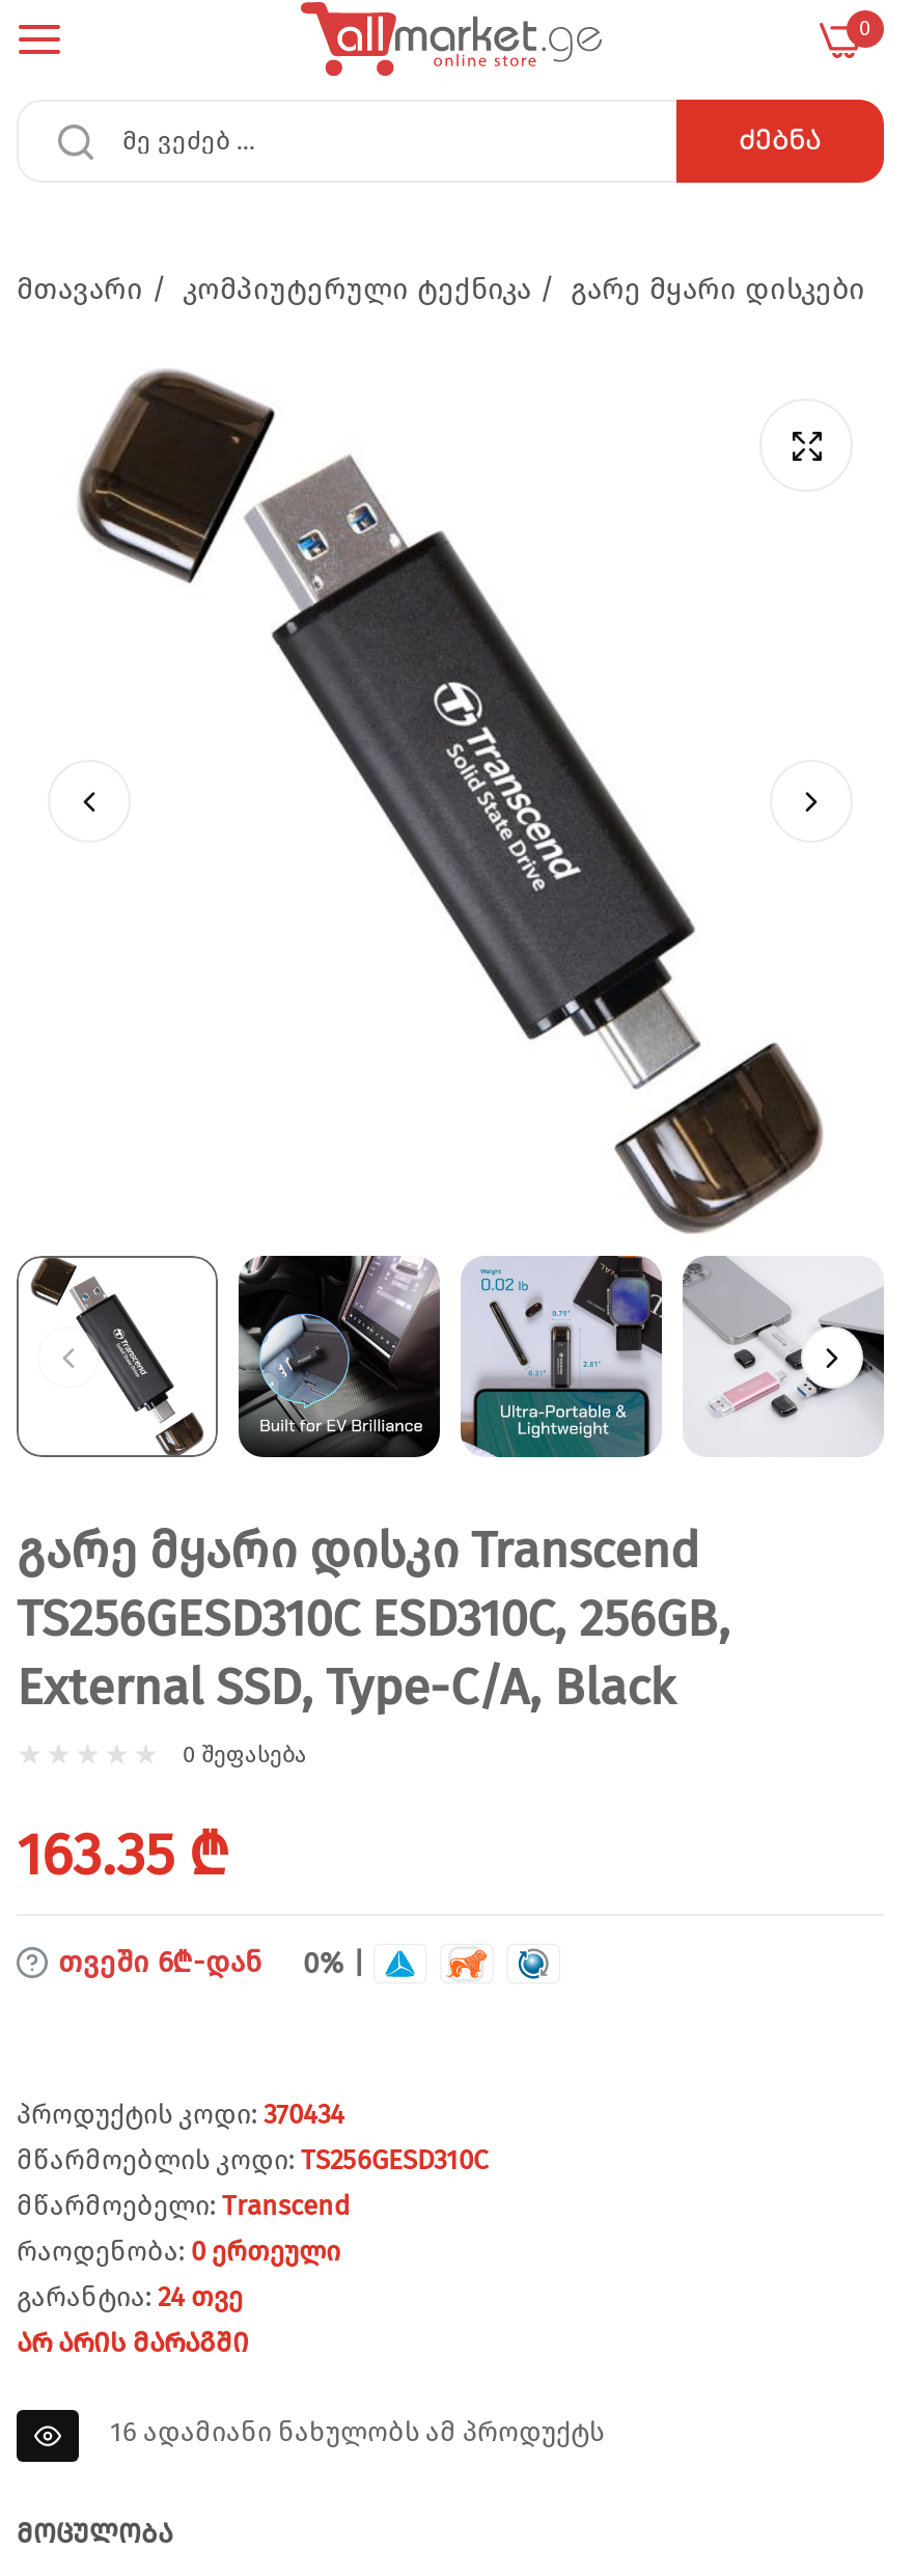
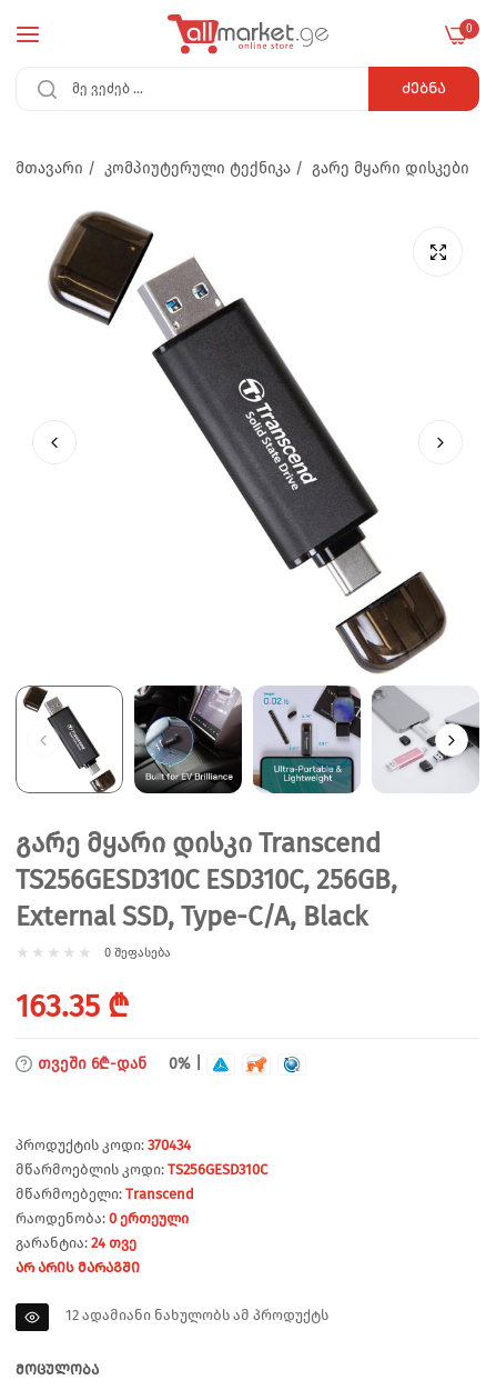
[110,2421,604,2448] 16 ადამიანი ნახულობს ამ პროდუქტს -> [65,1309,328,1324] 12 ადამიანი ნახულობს ამ პროდუქტს

